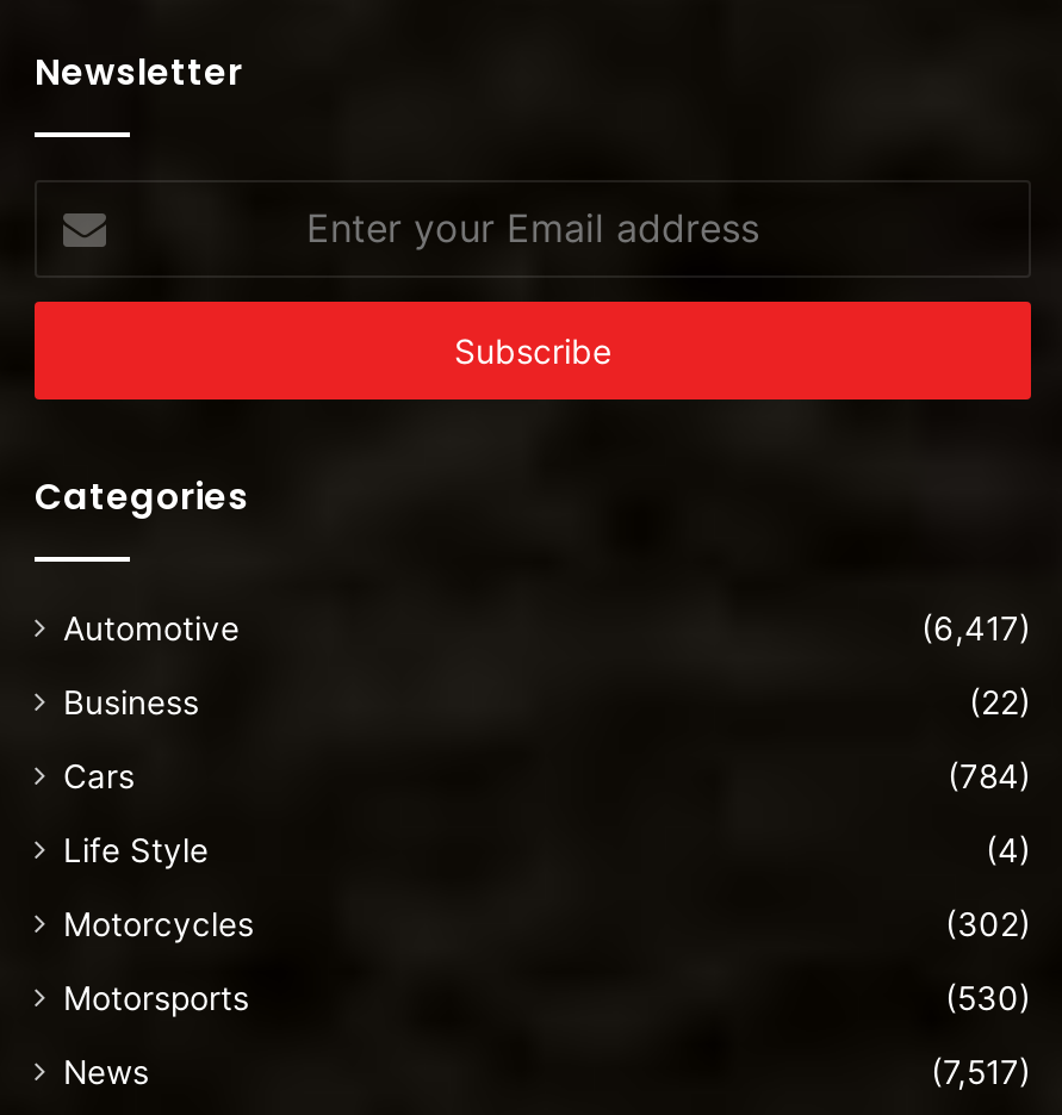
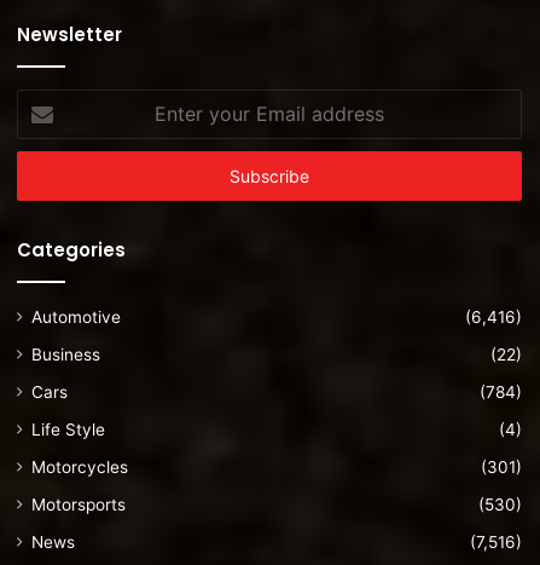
[921,610,1031,648] (6,417) -> [465,308,522,327] (6,416)
[945,906,1031,944] (302) -> [481,458,522,477] (301)
[931,1053,1031,1092] (7,517) -> [470,533,522,552] (7,516)

